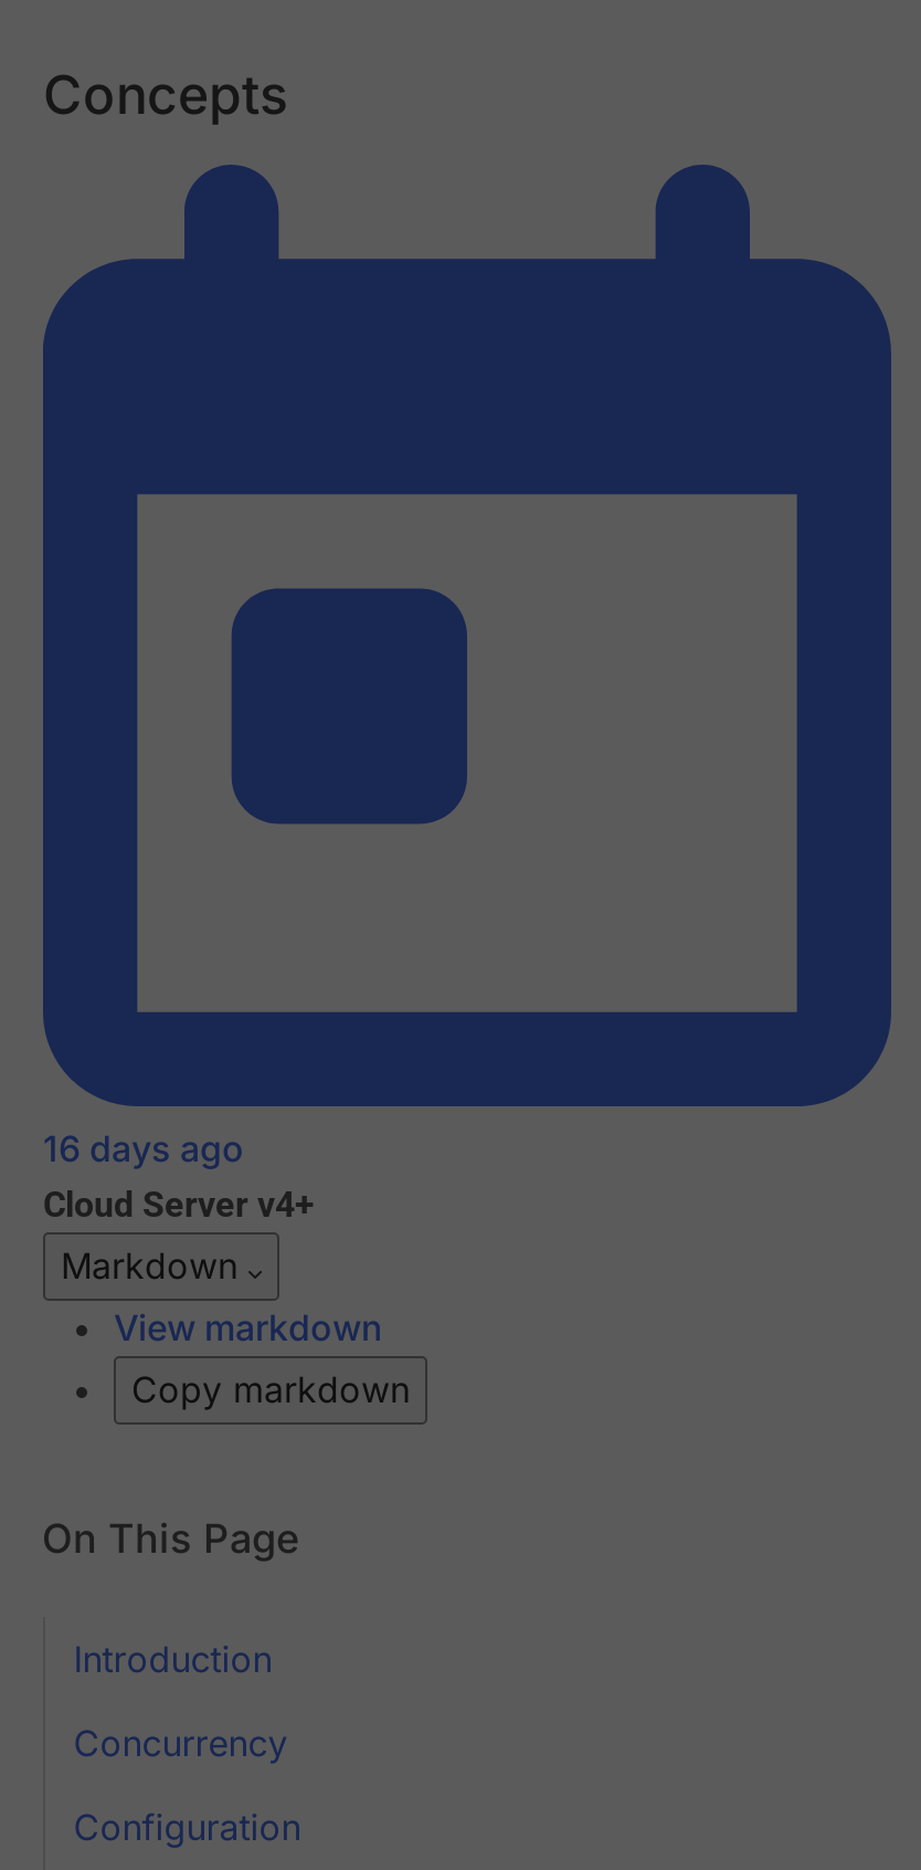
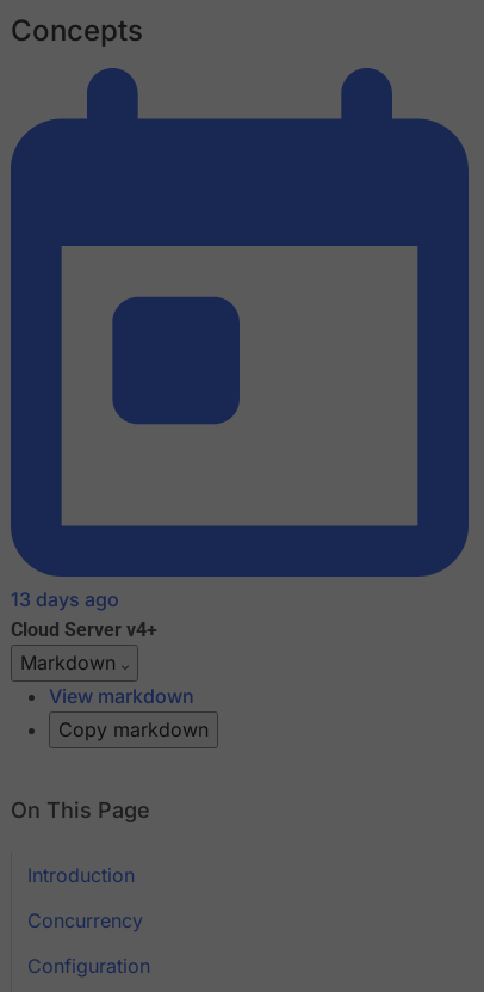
[43,1127,244,1172] 16 days ago -> [11,588,119,612] 13 days ago

